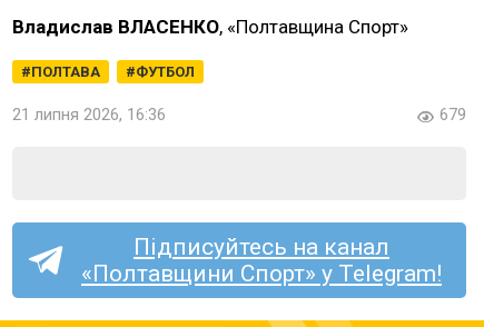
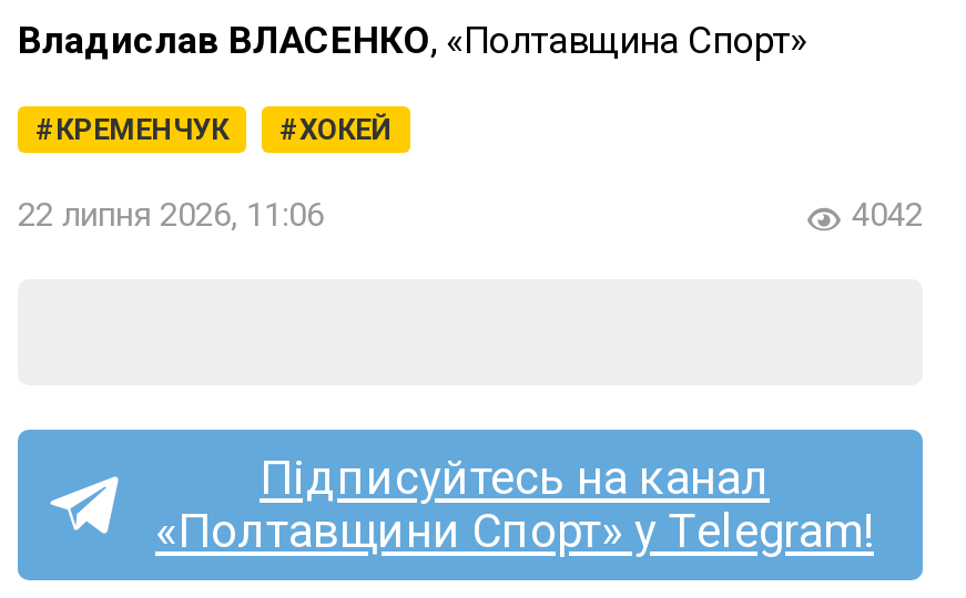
[31,63,195,80] ПОЛТАВА | ФУТБОЛ -> [55,112,393,145] КРЕМЕНЧУК | ХОКЕЙ
[12,104,466,124] 21 липня 2026, 16:36 | 679 -> [18,194,923,234] 22 липня 2026, 11:06 | 4042

